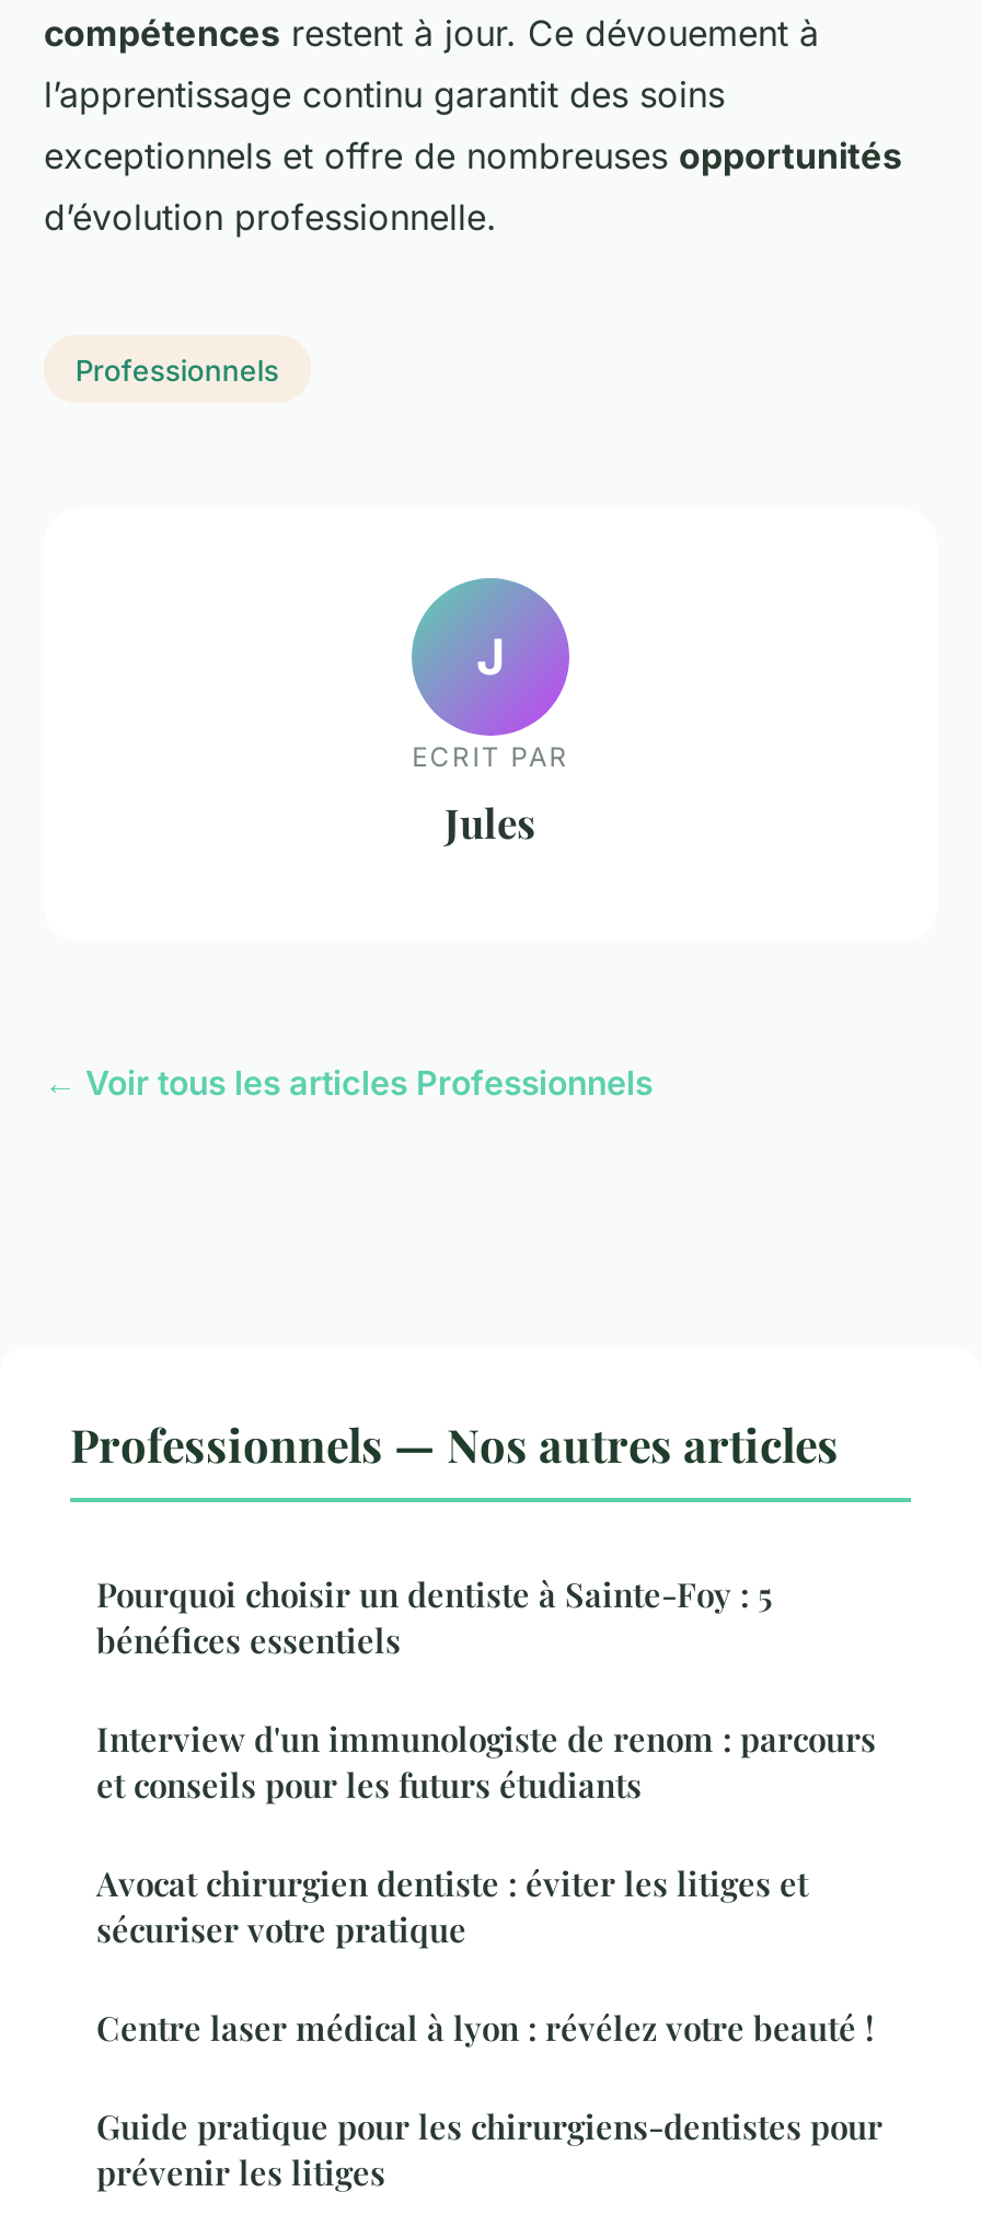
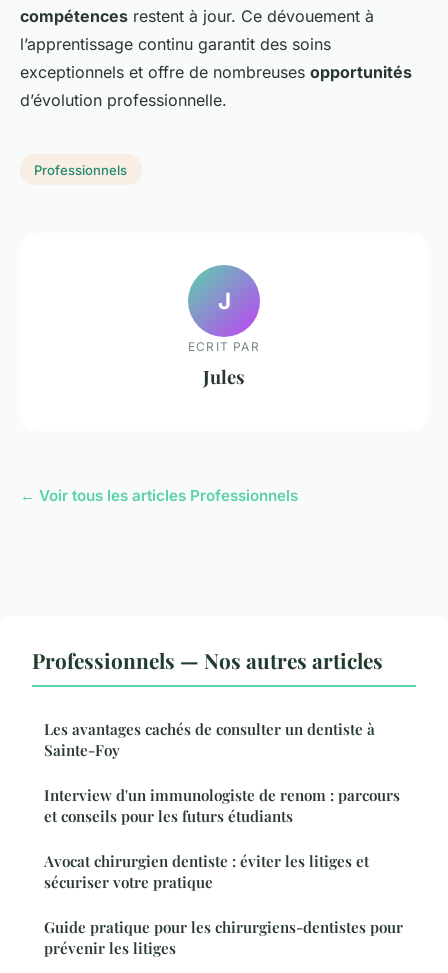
[96,1572,773,1662] Pourquoi choisir un dentiste à Sainte-Foy : 5 | bénéfices essentiels -> [44,719,375,760] Les avantages cachés de consulter un dentiste à | Sainte-Foy
[96,2005,874,2049] Centre laser médical à lyon : révélez votre beauté ! -> none

